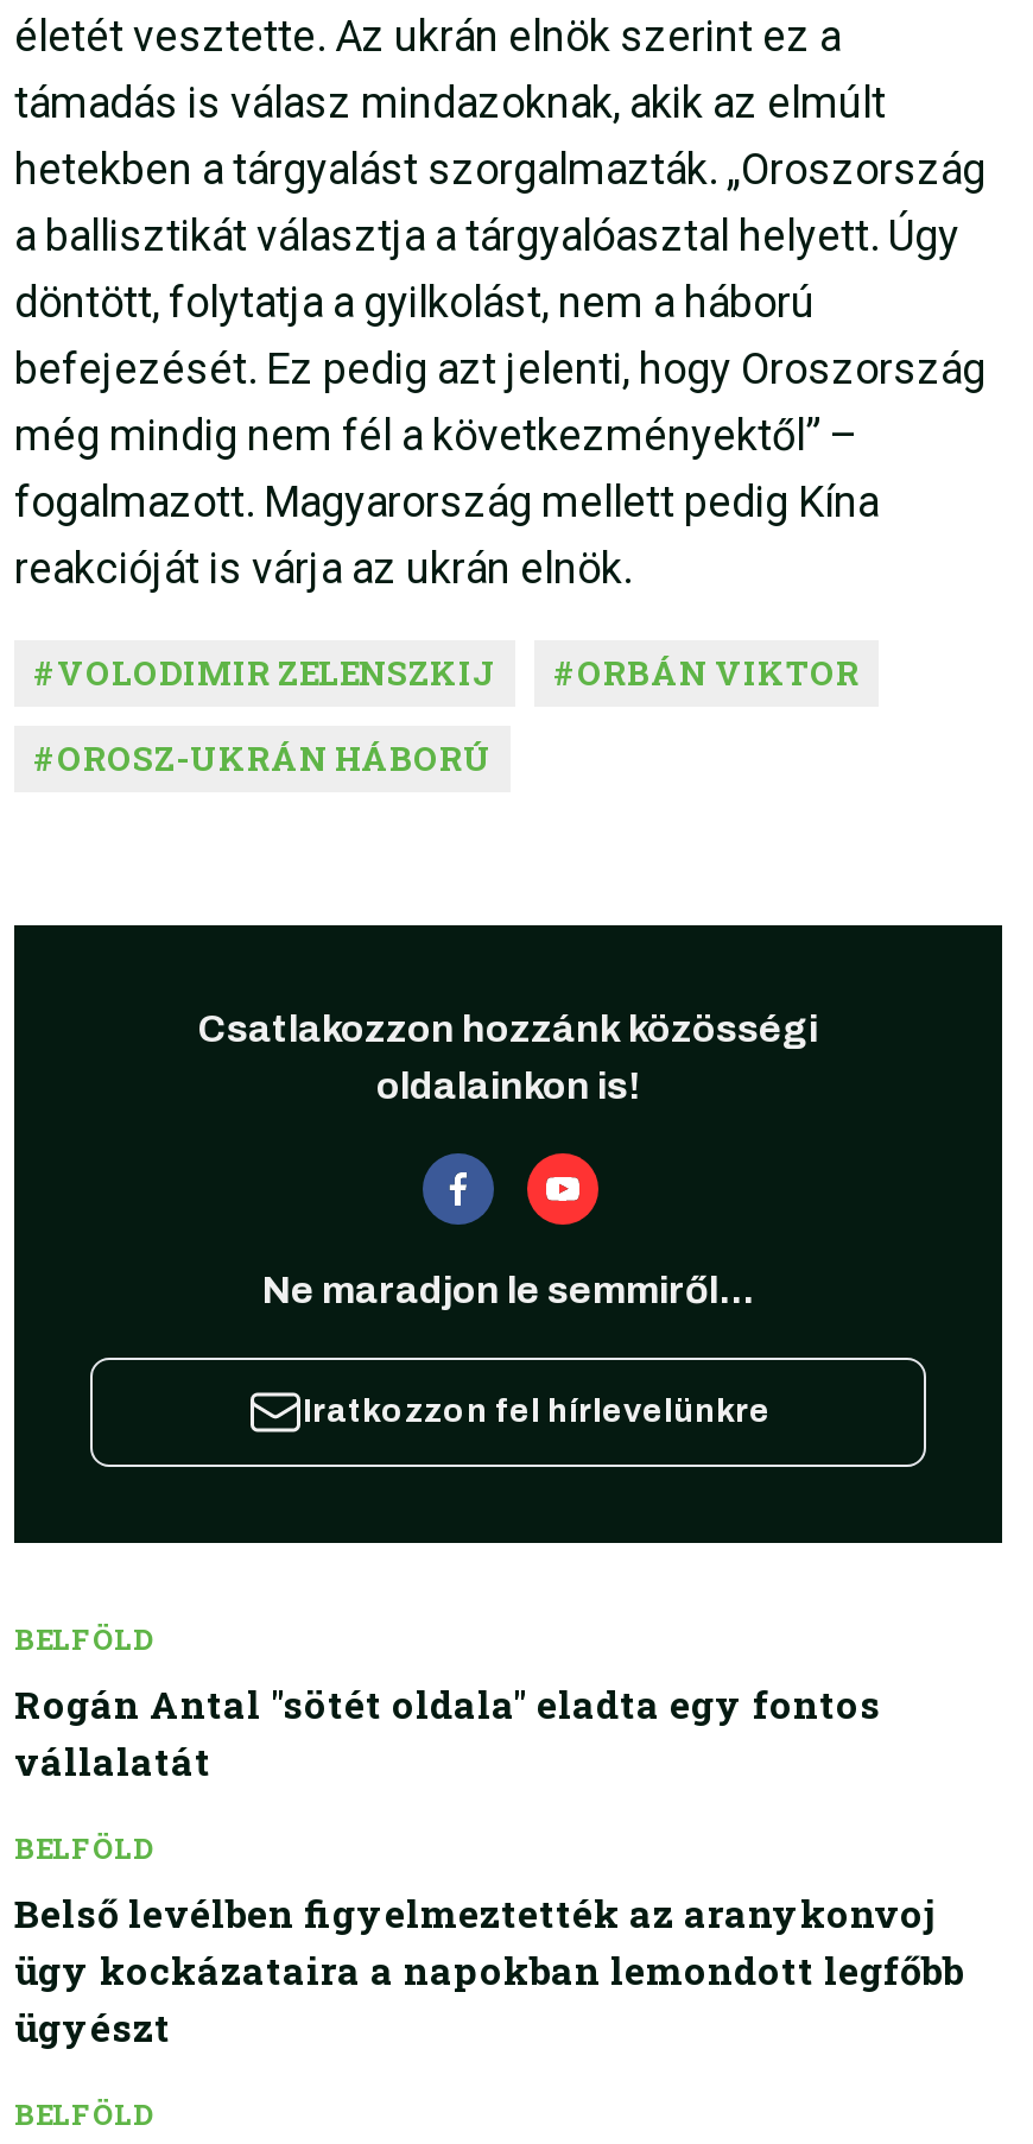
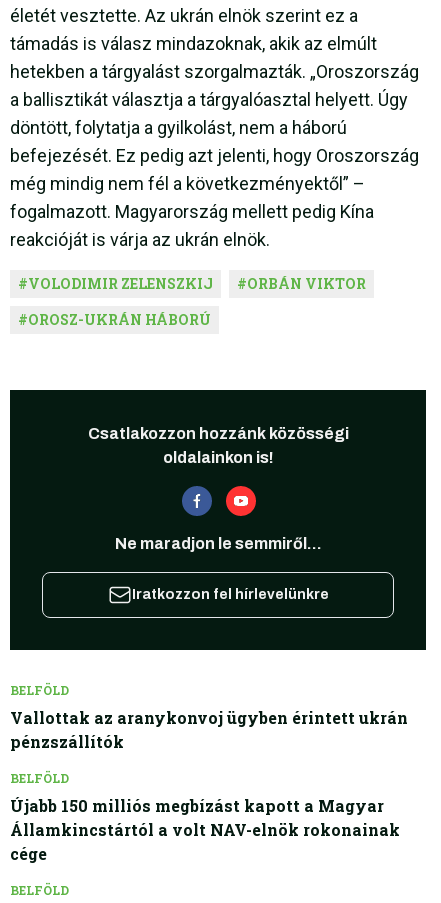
[14,1678,881,1785] Rogán Antal "sötét oldala" eladta egy fontos | vállalatát -> [10,707,408,752] Vallottak az aranykonvoj ügyben érintett ukrán | pénzszállítók
[14,1887,964,2051] Belső levélben figyelmeztették az aranykonvoj | ügy kockázataira a napokban lemondott legfőbb | ügyészt -> [10,795,400,864] Újabb 150 milliós megbízást kapott a Magyar | Államkincstártól a volt NAV-elnök rokonainak | cége

